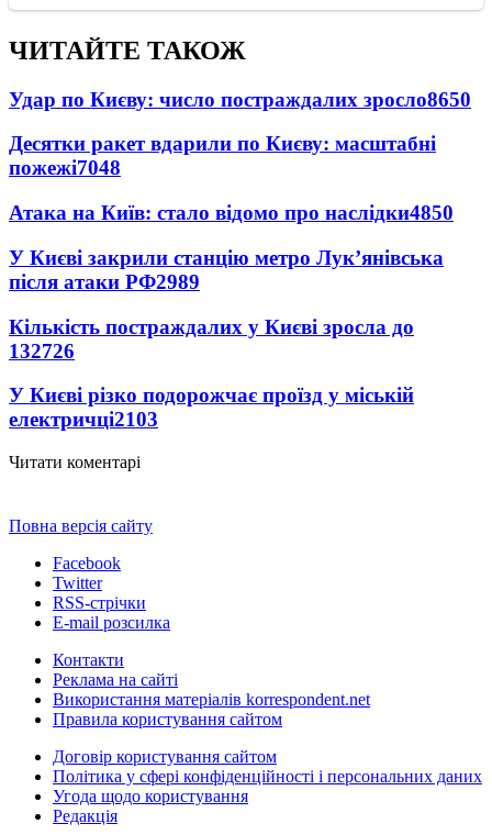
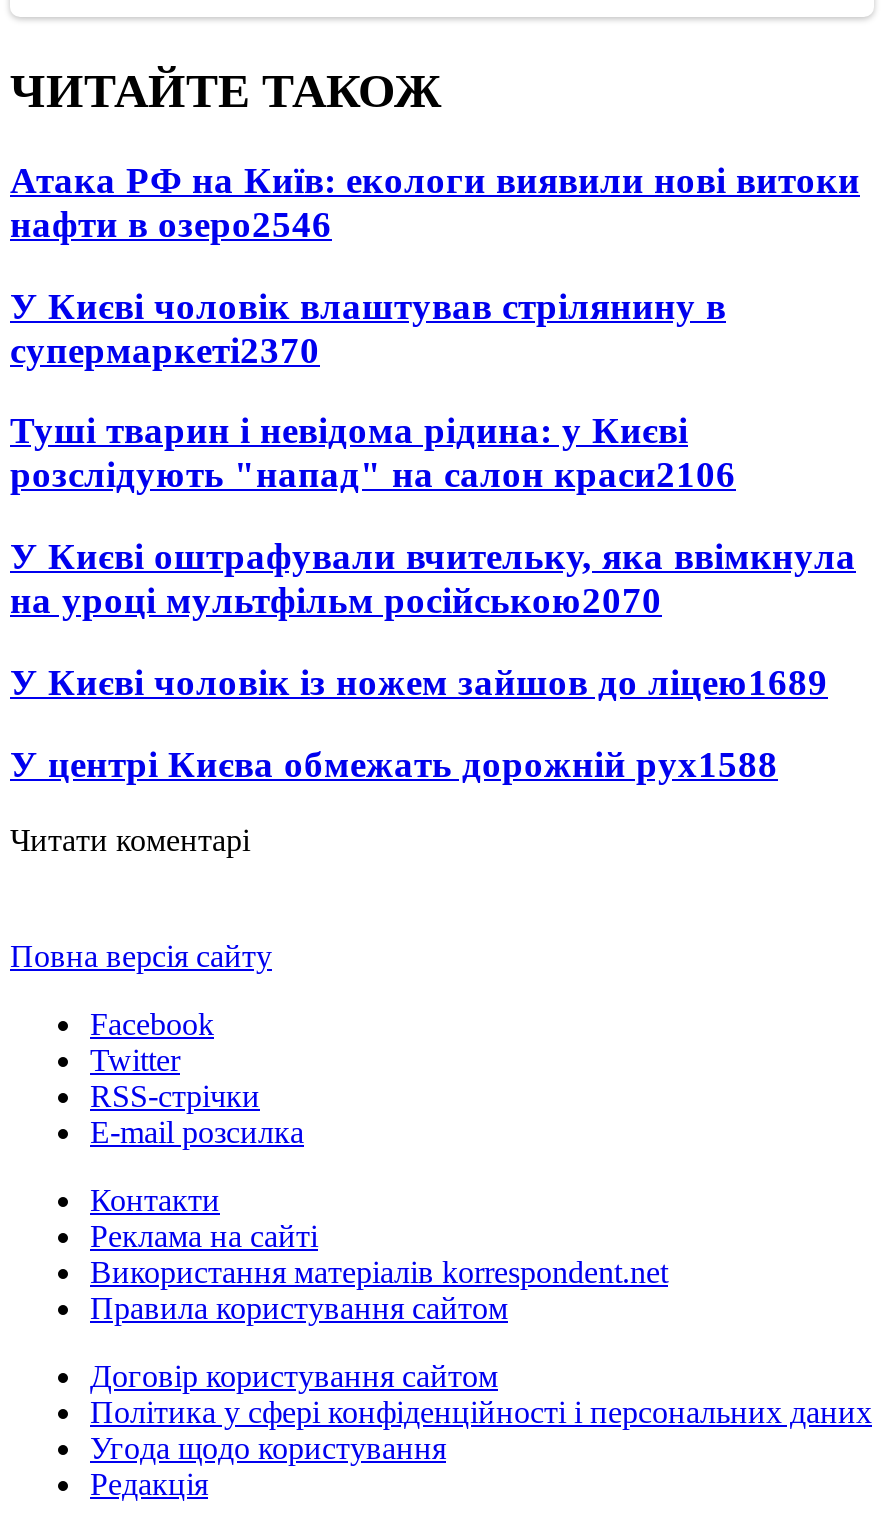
[9,88,471,111] Удар по Києву: число постраждалих зросло8650 -> [10,159,860,245] Атака РФ на Київ: екологи виявили нові витоки | нафти в озеро2546
[9,132,436,180] Десятки ракет вдарили по Києву: масштабні | пожежі7048 -> [10,284,726,370] У Києві чоловік влаштував стрілянину в | супермаркеті2370
[9,201,454,224] Атака на Київ: стало відомо про наслідки4850 -> [10,409,736,495] Туші тварин і невідома рідина: у Києві | розслідують "напад" на салон краси2106
[9,246,444,293] У Києві закрили станцію метро Лук’янівська | після атаки РФ2989 -> [10,535,856,621] У Києві оштрафували вчительку, яка ввімкнула | на уроці мультфільм російською2070
[9,315,414,362] Кількість постраждалих у Києві зросла до | 132726 -> [10,660,828,702] У Києві чоловік із ножем зайшов до ліцею1689
[9,384,414,431] У Києві різко подорожчає проїзд у міській | електричці2103 -> [10,742,778,784] У центрі Києва обмежать дорожній рух1588

